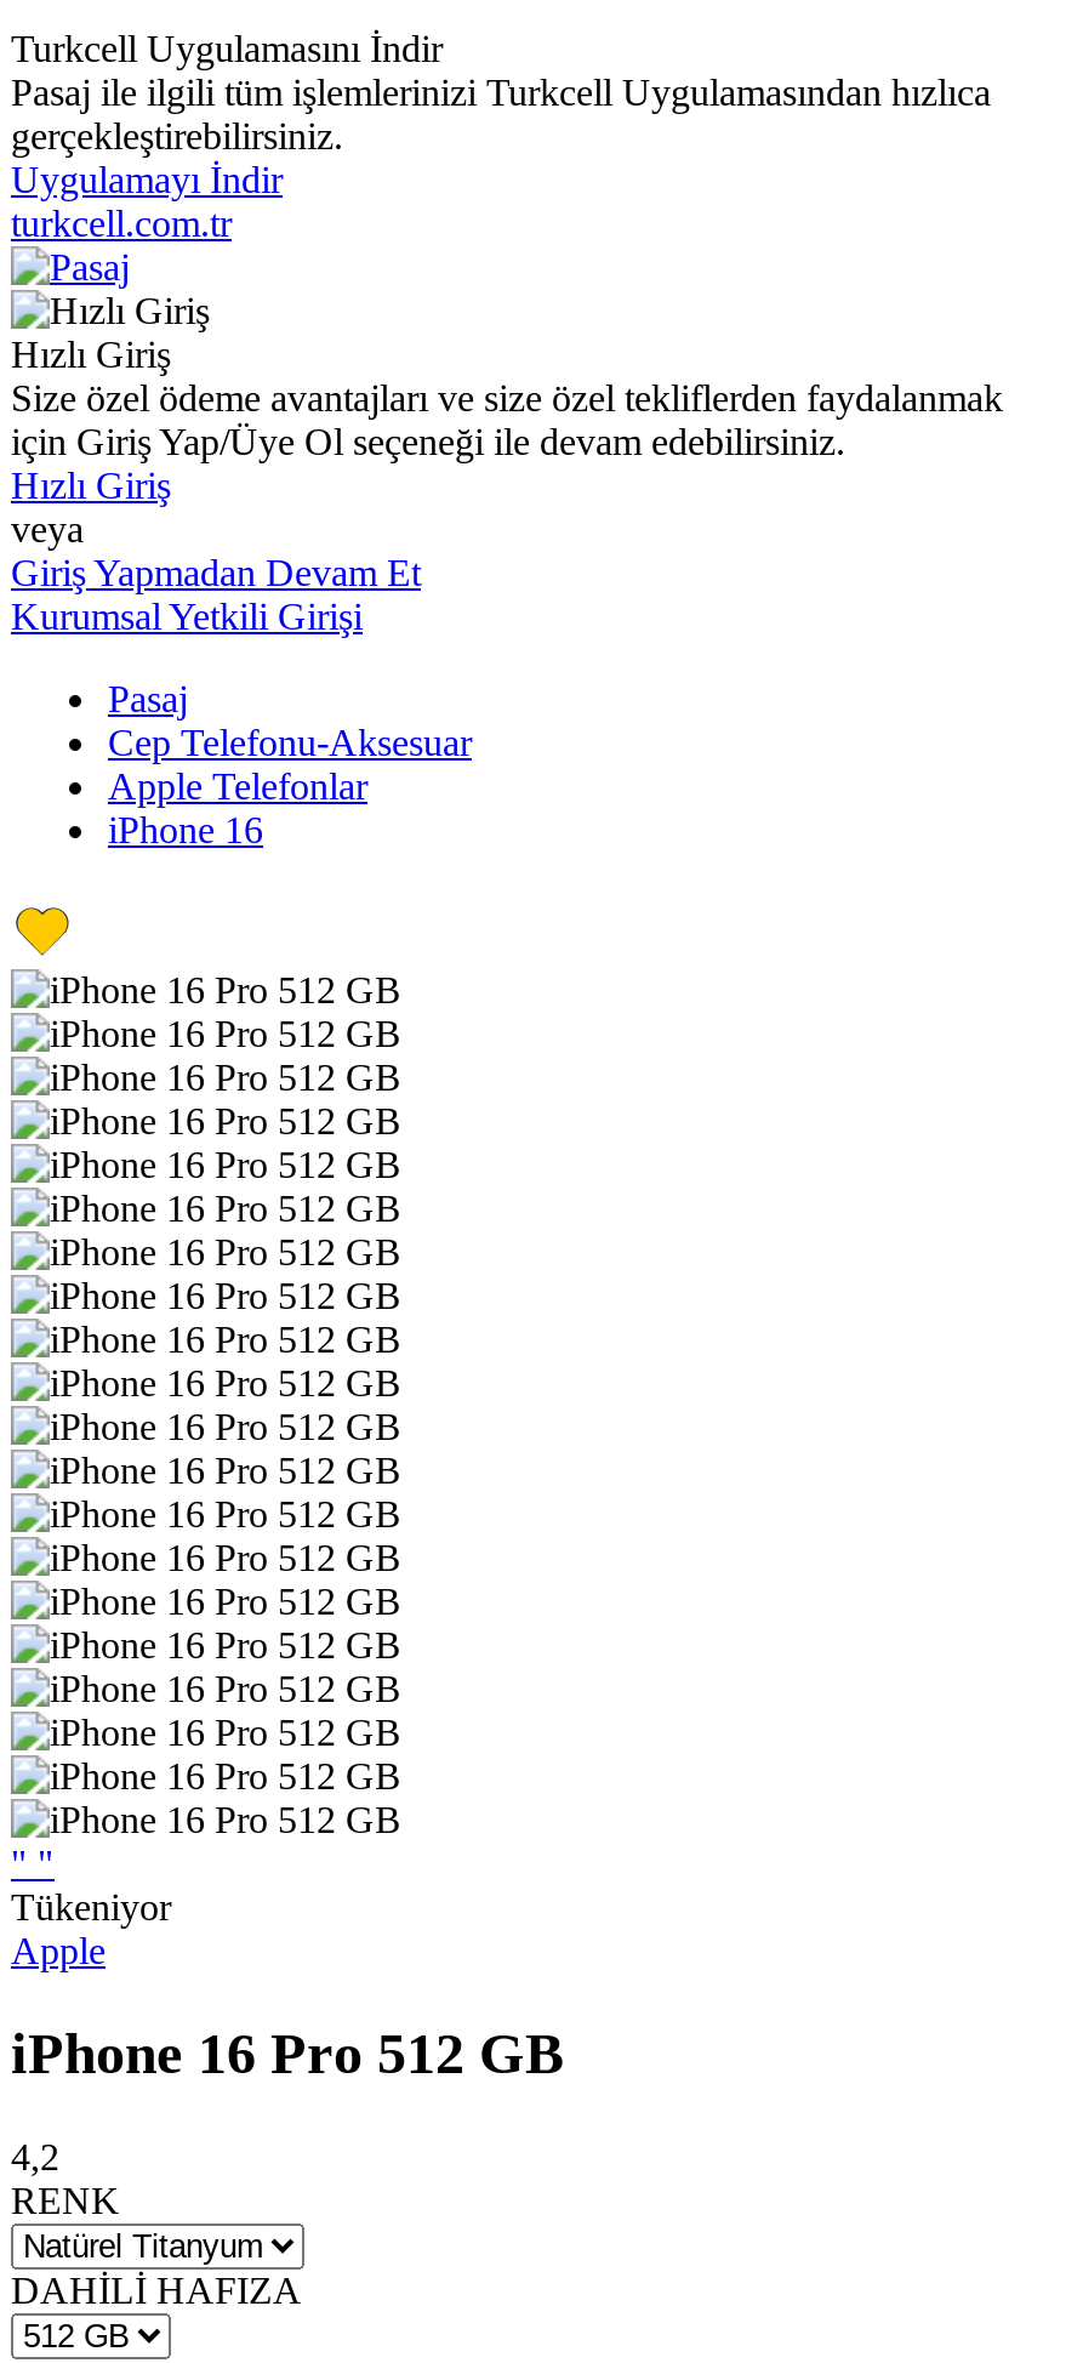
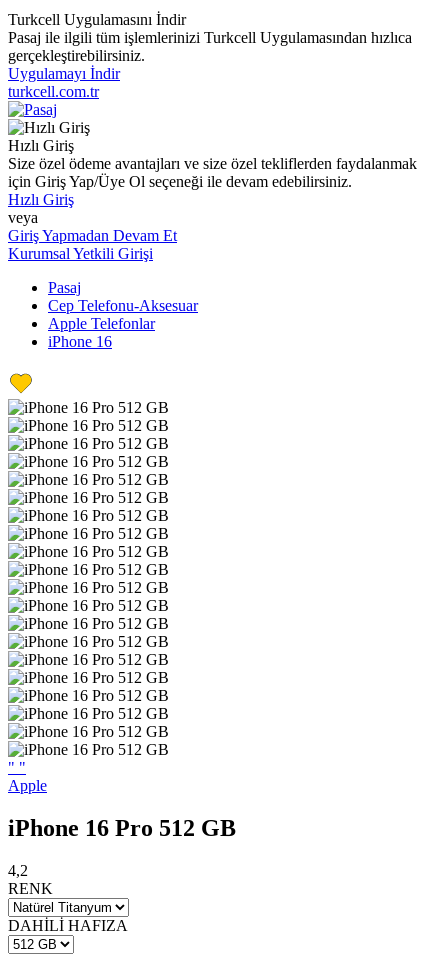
[11,1886,171,1928] Tükeniyor -> none

